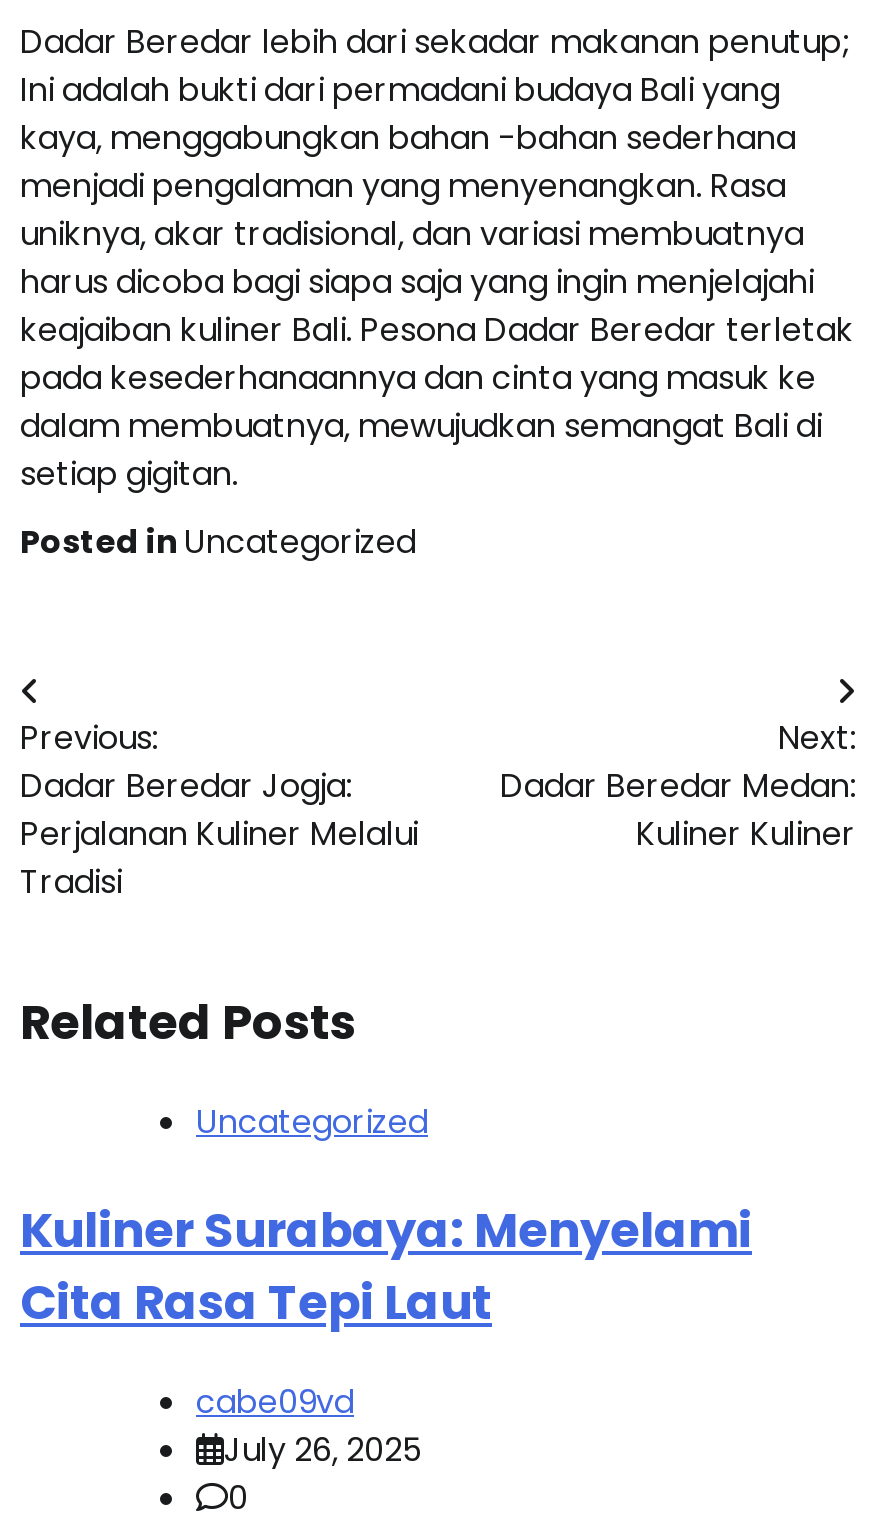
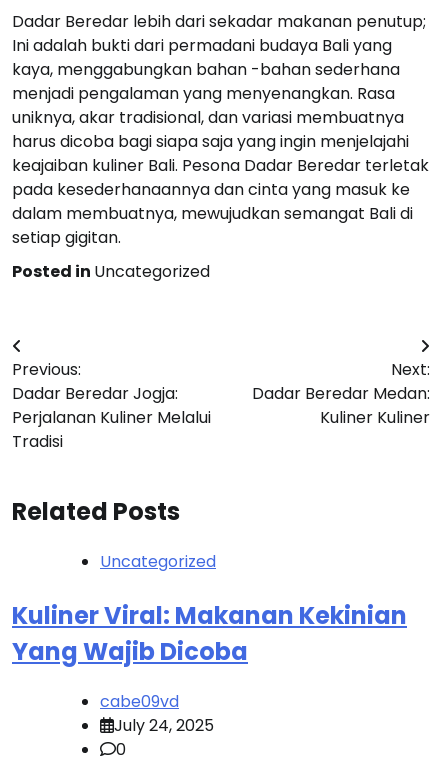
[20,1197,752,1335] Kuliner Surabaya: Menyelami | Cita Rasa Tepi Laut -> [12,599,407,668] Kuliner Viral: Makanan Kekinian | Yang Wajib Dicoba
[224,1426,422,1472] July 26, 2025 -> [114,714,214,737] July 24, 2025

